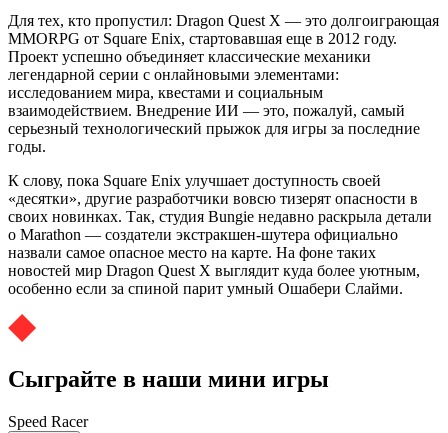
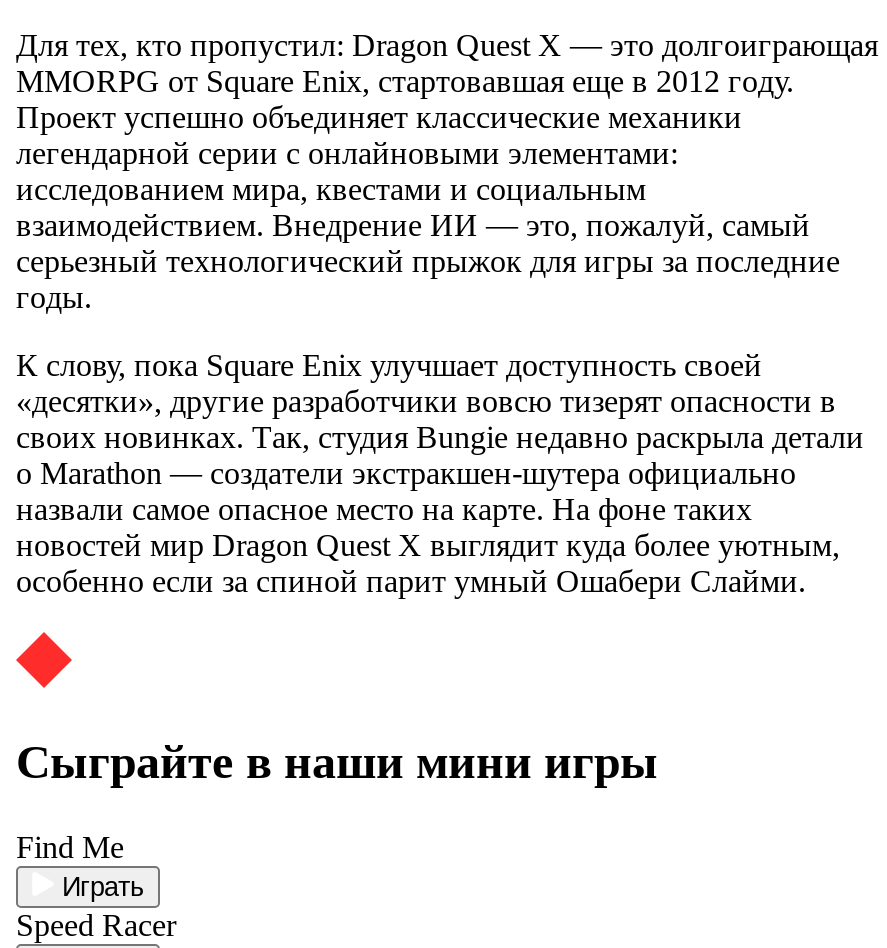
none -> [16,830,144,902] Find Me | Играть

